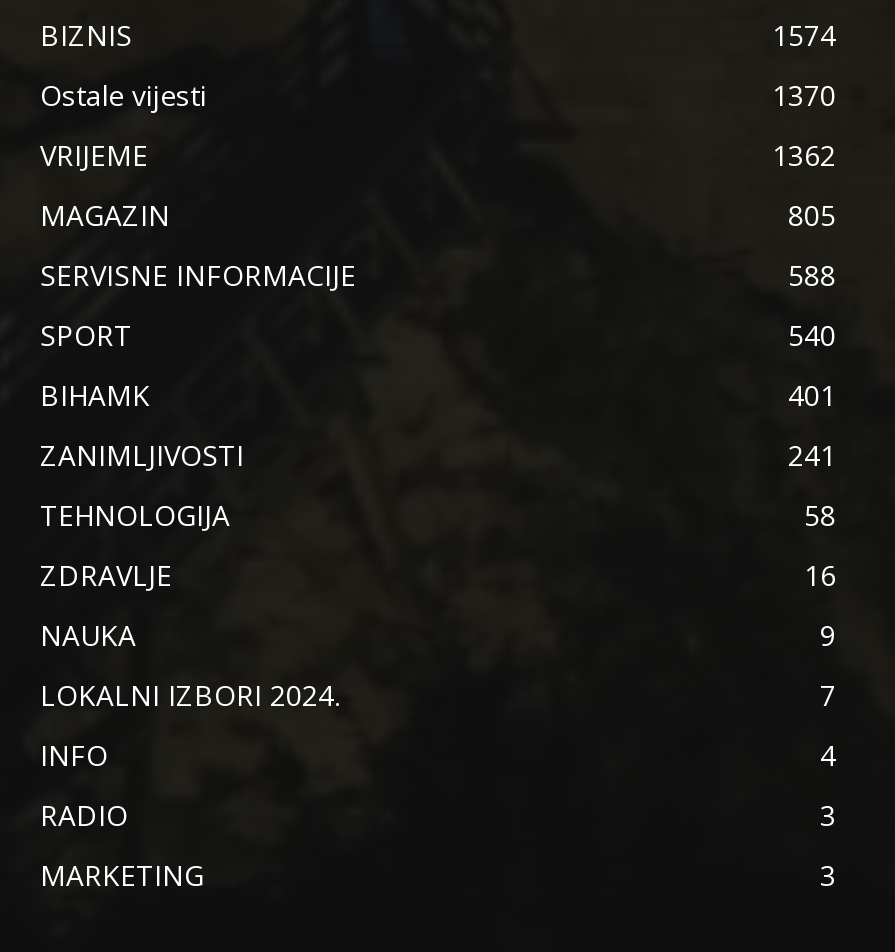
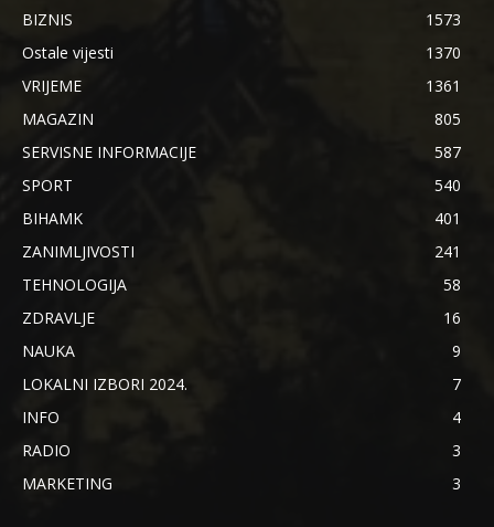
[772,17,836,55] 1574 -> [426,9,461,30] 1573
[772,137,836,175] 1362 -> [426,76,461,97] 1361
[788,257,836,295] 588 -> [434,142,461,163] 587

